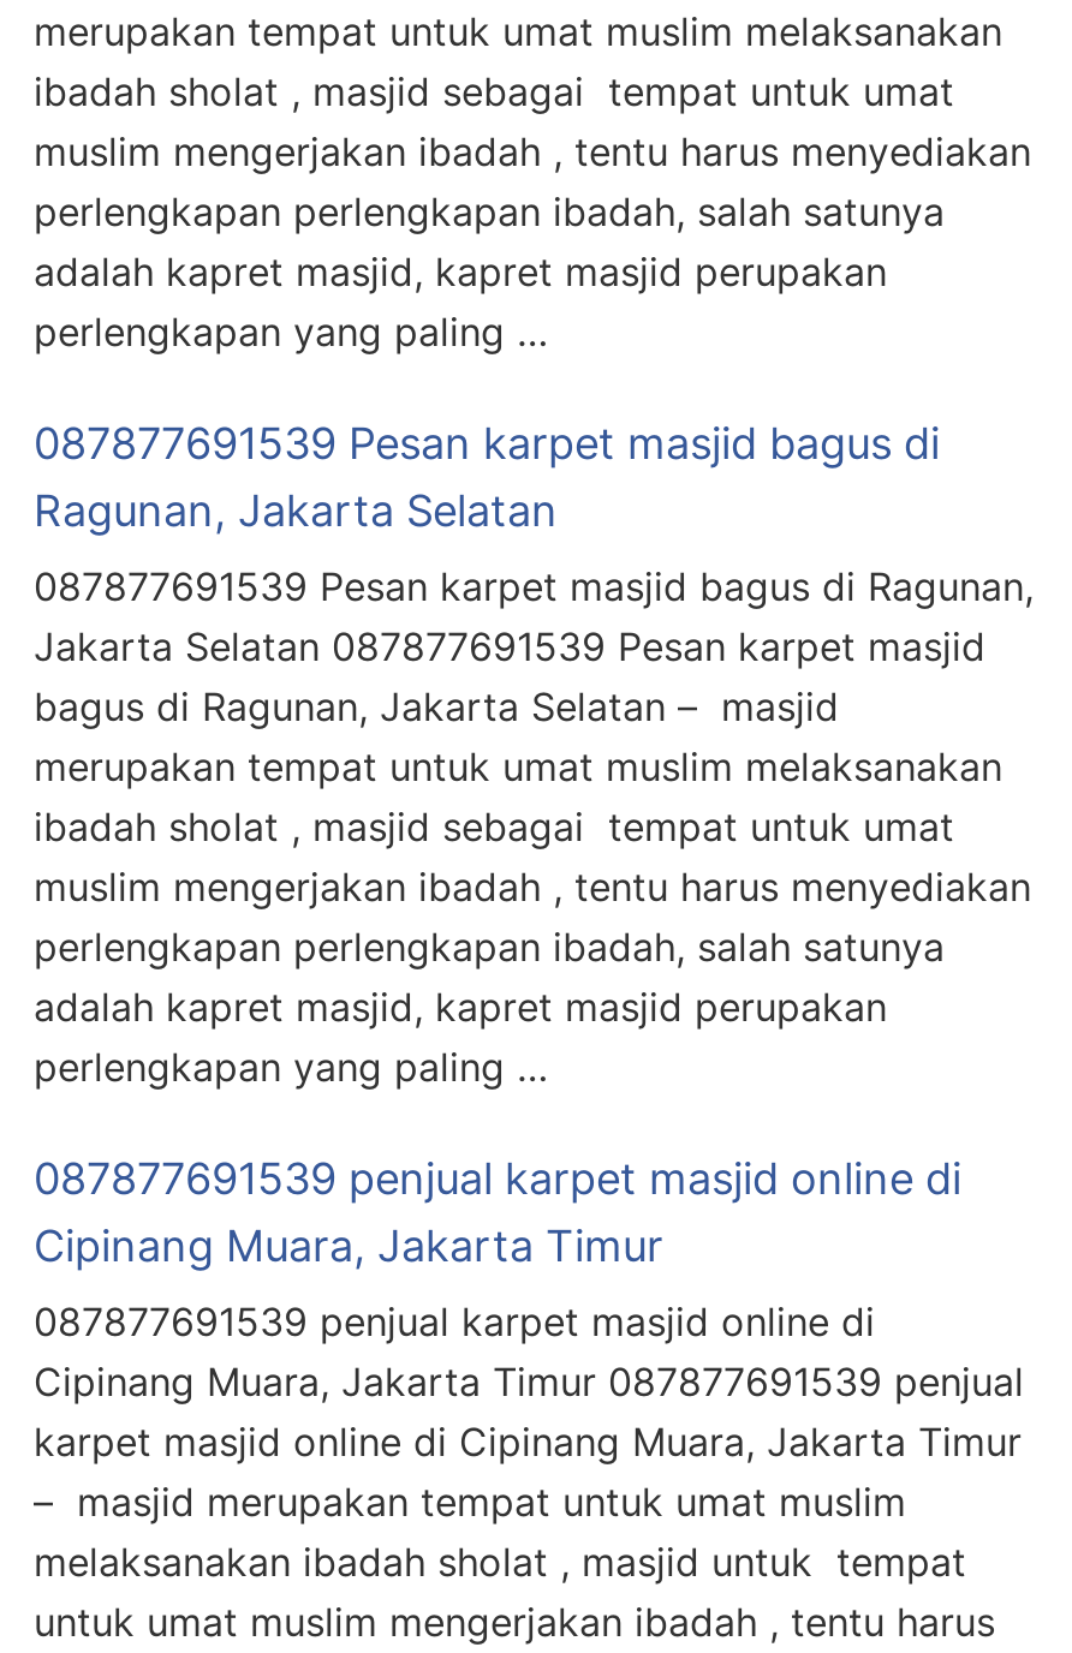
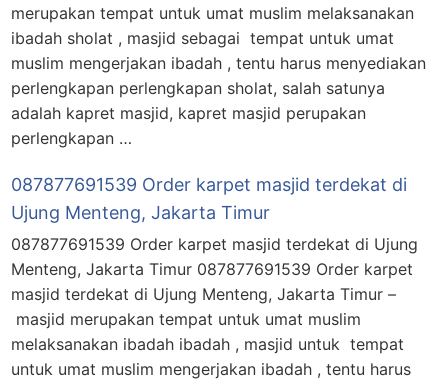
[34,187,945,235] perlengkapan perlengkapan ibadah, salah satunya -> [11,78,385,98] perlengkapan perlengkapan sholat, salah satunya
[34,307,1034,1585] perlengkapan yang paling … | 087877691539 Pesan karpet masjid bagus di | Ragunan, Jakarta Selatan | 087877691539 Pesan karpet masjid bagus di Ragunan, | Jakarta Selatan 087877691539 Pesan karpet masjid | bagus di Ragunan, Jakarta Selatan – masjid | merupakan tempat untuk umat muslim melaksanakan | ibadah sholat , masjid sebagai tempat untuk umat | muslim mengerjakan ibadah , tentu harus menyediakan | perlengkapan perlengkapan ibadah, salah satunya | adalah kapret masjid, kapret masjid perupakan | perlengkapan yang paling … | 087877691539 penjual karpet masjid online di | Cipinang Muara, Jakarta Timur | 087877691539 penjual karpet masjid online di | Cipinang Muara, Jakarta Timur 087877691539 penjual | karpet masjid online di Cipinang Muara, Jakarta Timur | – masjid merupakan tempat untuk umat muslim | melaksanakan ibadah sholat , masjid untuk tempat -> [11,128,418,354] perlengkapan … | 087877691539 Order karpet masjid terdekat di | Ujung Menteng, Jakarta Timur | 087877691539 Order karpet masjid terdekat di Ujung | Menteng, Jakarta Timur 087877691539 Order karpet | masjid terdekat di Ujung Menteng, Jakarta Timur – | masjid merupakan tempat untuk umat muslim | melaksanakan ibadah ibadah , masjid untuk tempat

